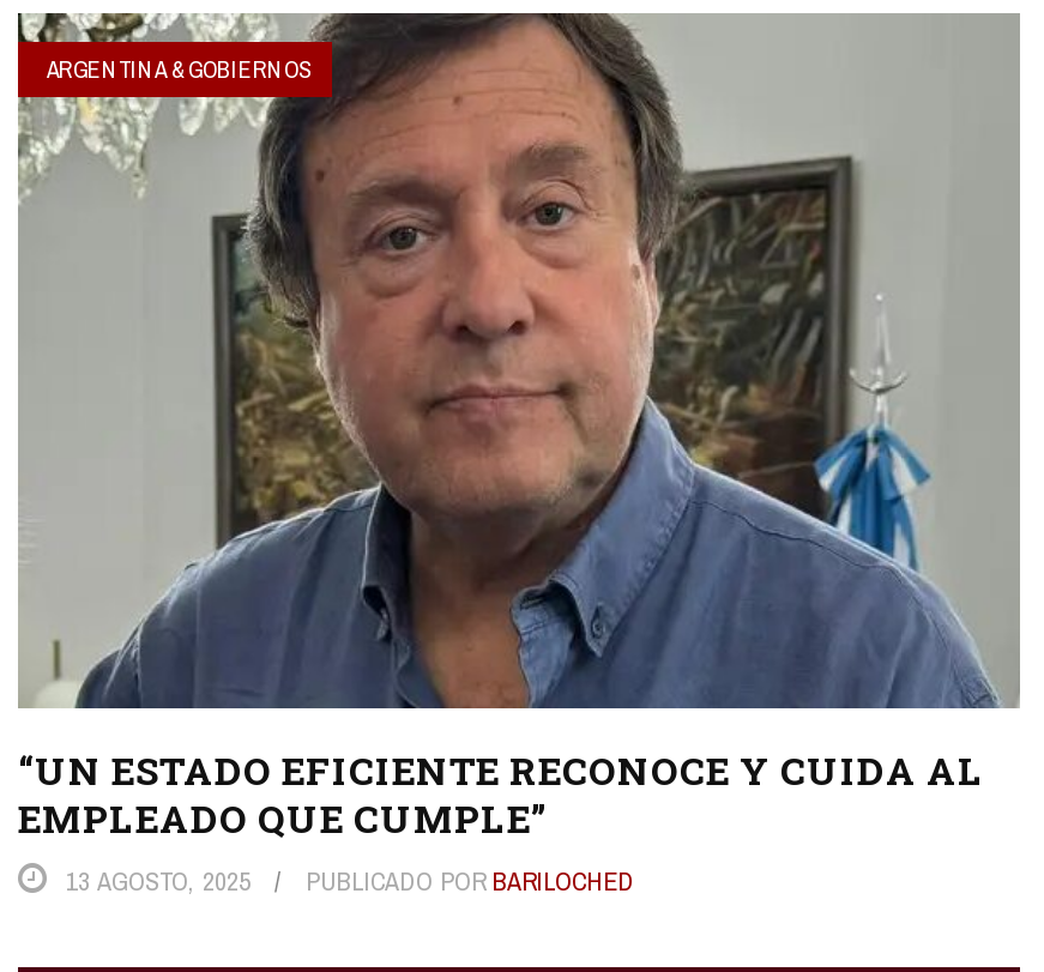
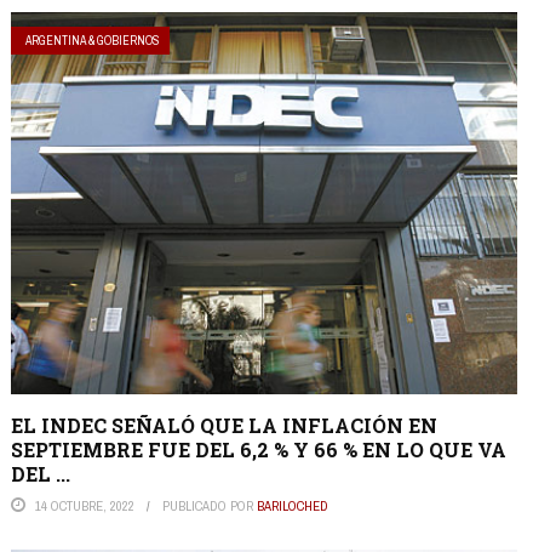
[18,12,1020,898] [image] | “UN ESTADO EFICIENTE RECONOCE Y CUIDA AL | EMPLEADO QUE CUMPLE” | 13 AGOSTO, 2025 -> [11,11,517,514] [image] | EL INDEC SEÑALÓ QUE LA INFLACIÓN EN | SEPTIEMBRE FUE DEL 6,2 % Y 66 % EN LO QUE VA | DEL ... | 14 OCTUBRE, 2022

